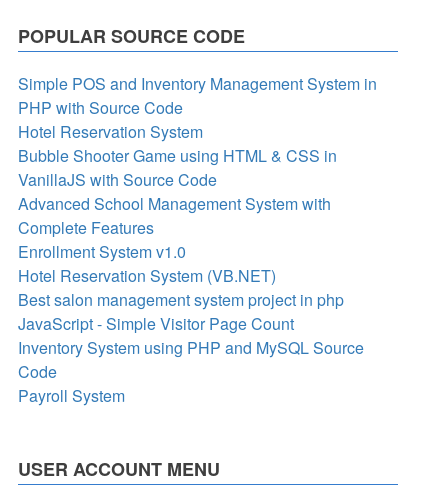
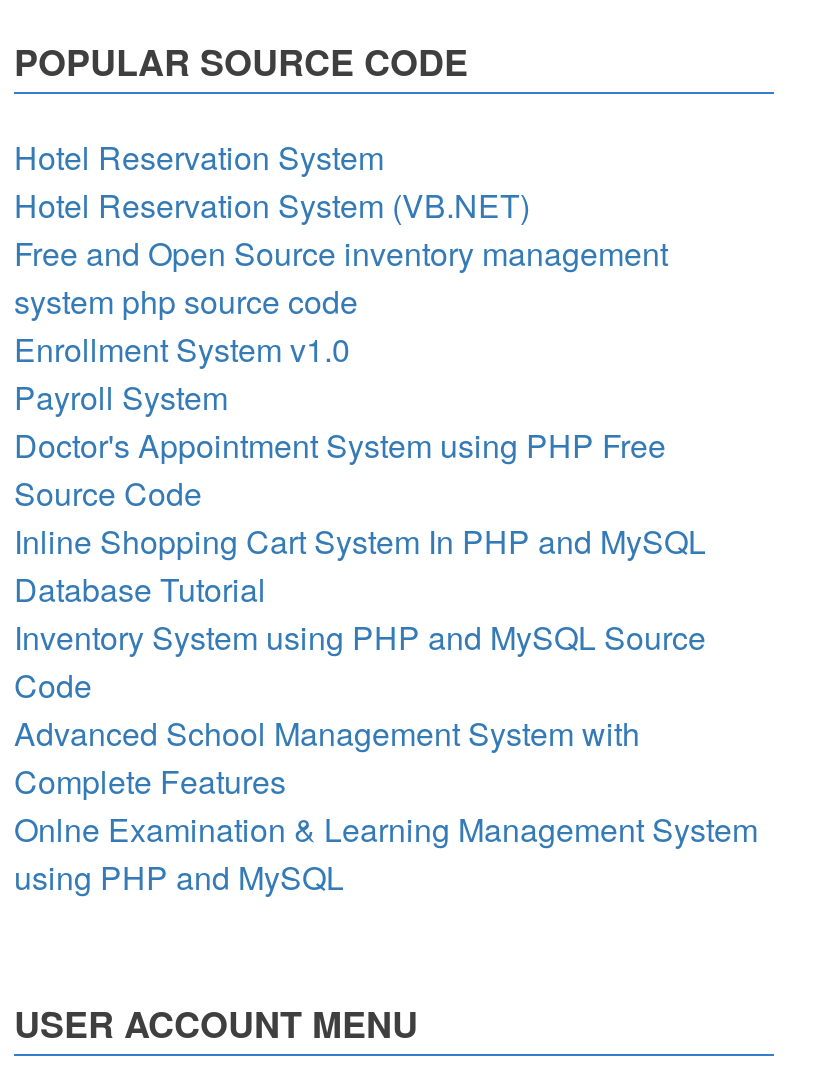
[18,72,377,119] Simple POS and Inventory Management System in | PHP with Source Code -> none
moved [18,120,203,143] -> [14,134,384,180]: Hotel Reservation System
[18,144,337,191] Bubble Shooter Game using HTML & CSS in | VanillaJS with Source Code -> [14,230,706,612] Free and Open Source inventory management | system php source code | Doctor's Appointment System using PHP Free | Source Code | Inline Shopping Cart System In PHP and MySQL | Database Tutorial
moved [18,192,331,239] -> [14,710,640,804]: Advanced School Management System with | Complete Features
moved [18,240,276,287] -> [14,182,530,372]: Enrollment System v1.0 | Hotel Reservation System (VB.NET)
[18,288,344,335] Best salon management system project in php | JavaScript - Simple Visitor Page Count -> [14,806,758,900] Onlne Examination & Learning Management System | using PHP and MySQL
moved [18,336,364,407] -> [14,374,706,708]: Inventory System using PHP and MySQL Source | Code | Payroll System

